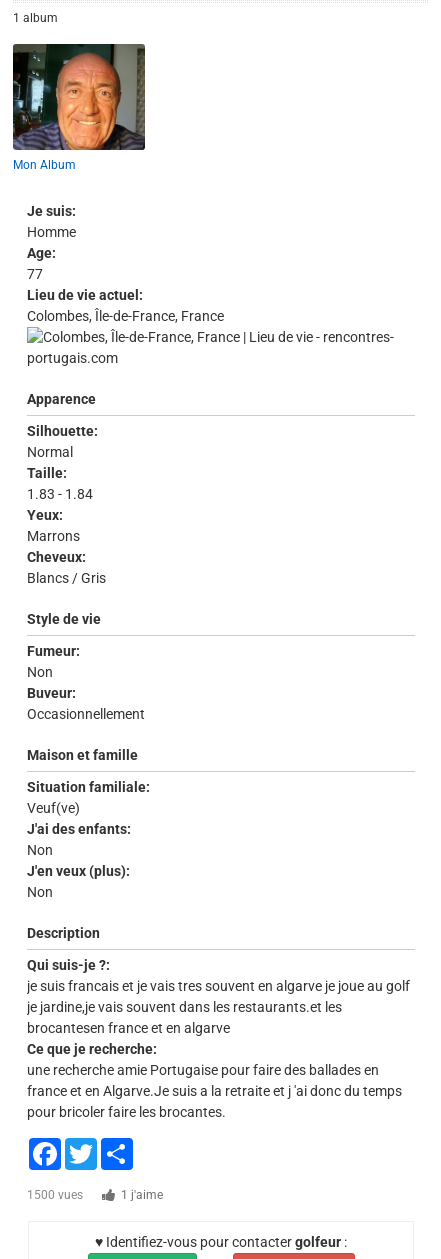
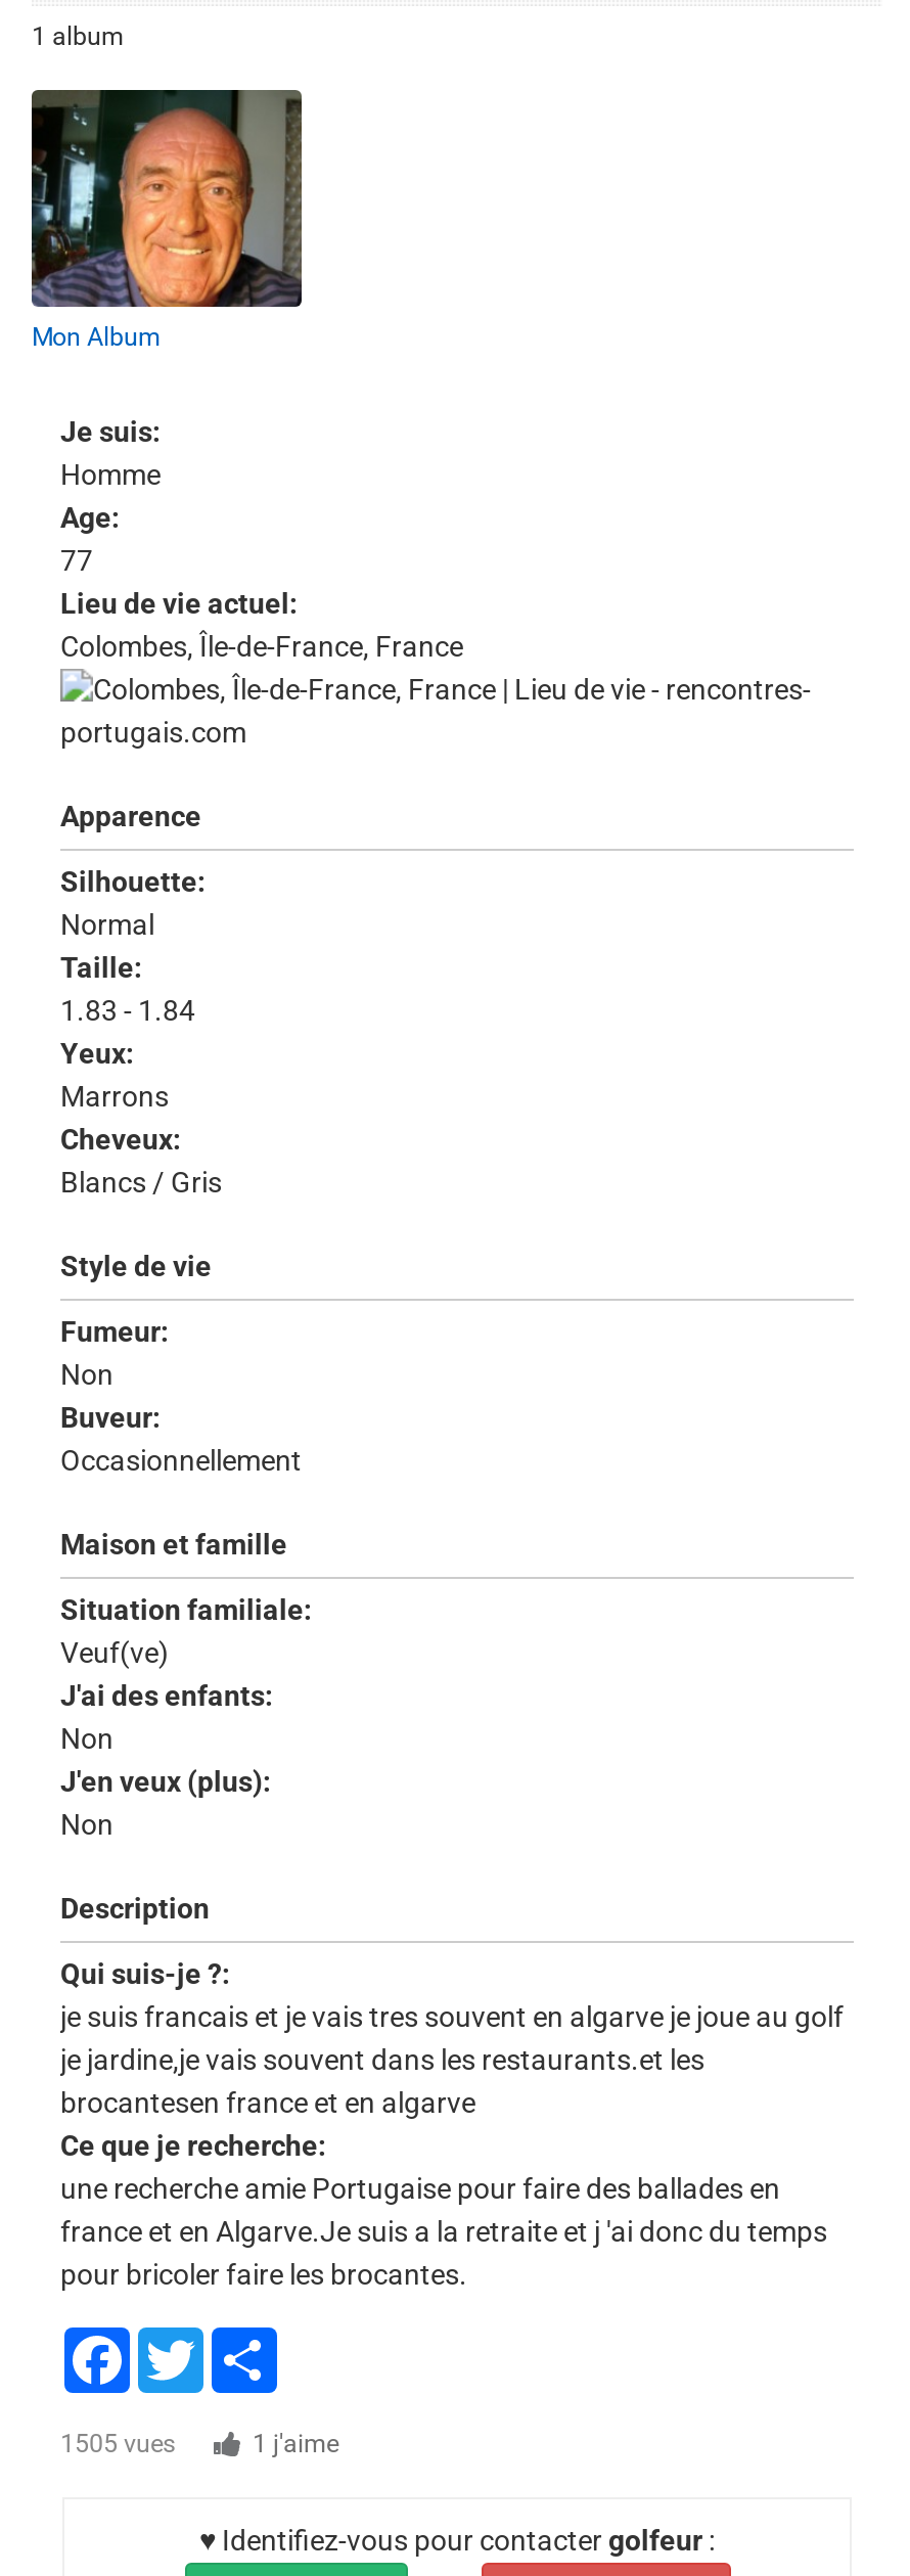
[27,1188,83,1202] 1500 vues -> [60,2429,175,2458] 1505 vues

